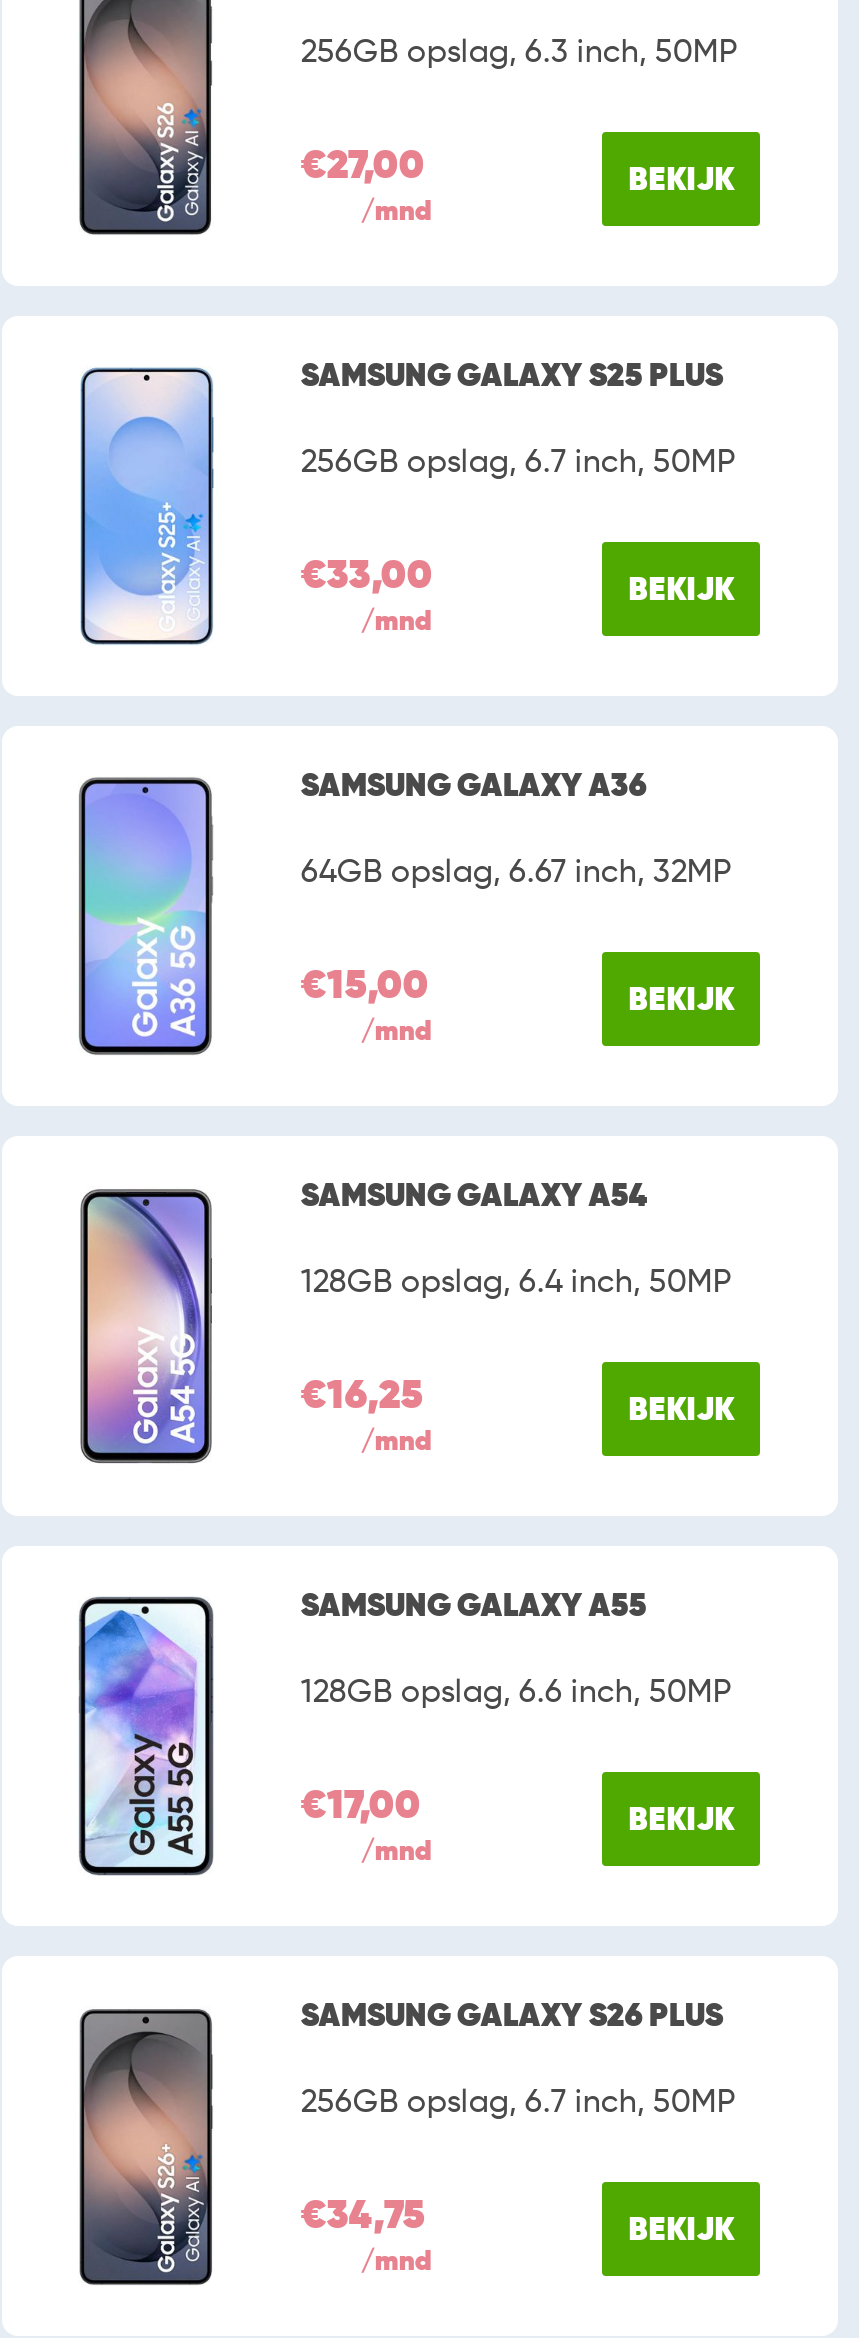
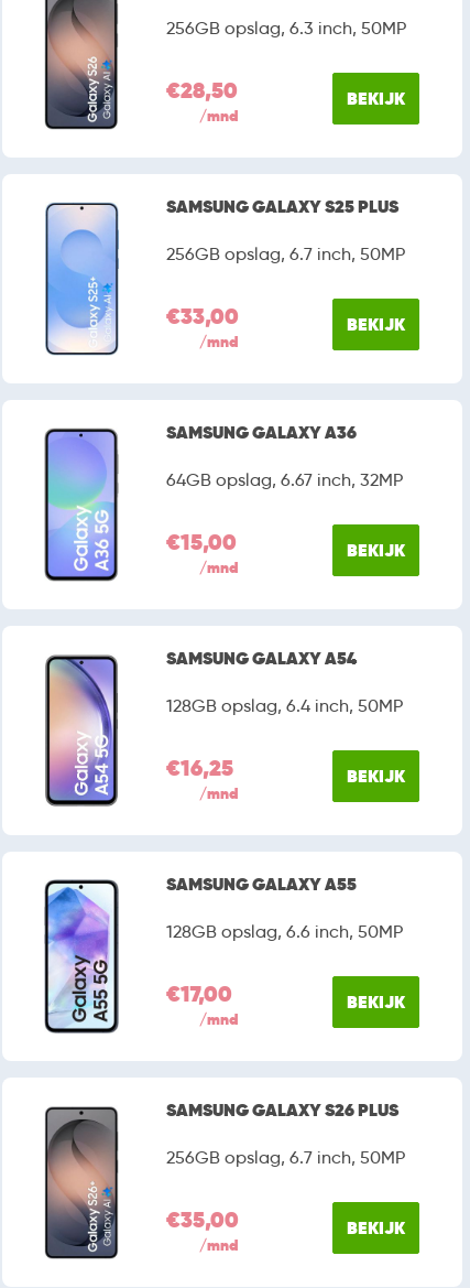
[301,138,425,190] €27,00 -> [167,76,238,105] €28,50
[301,2188,425,2240] €34,75 -> [167,1205,239,1234] €35,00

